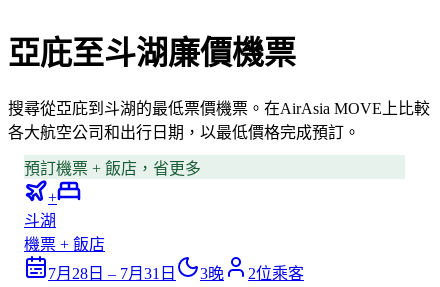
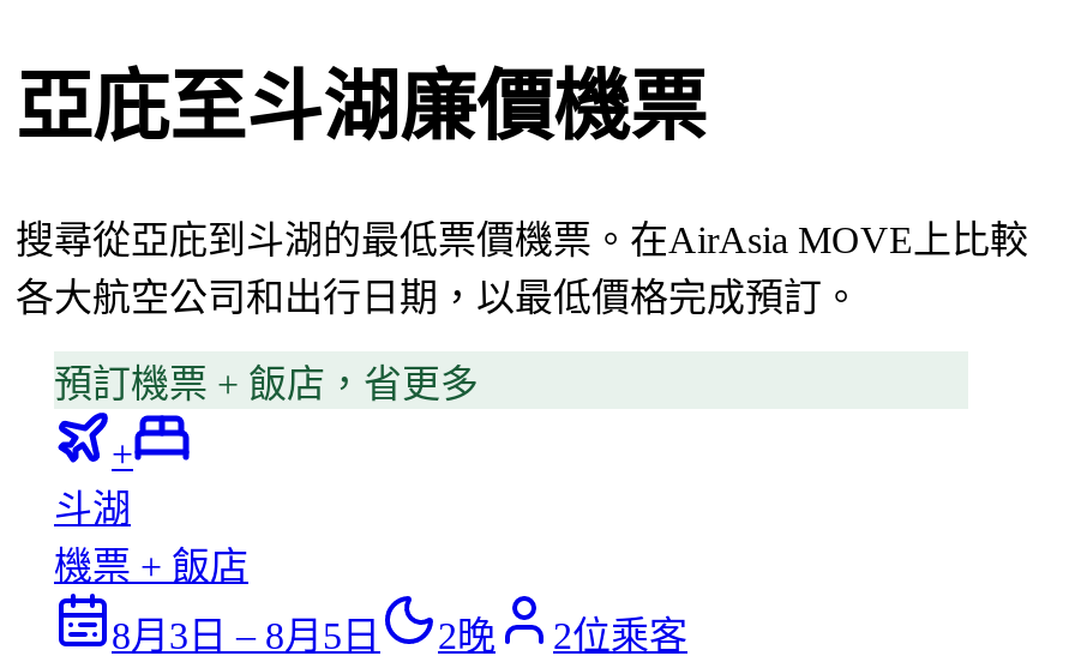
[48,265,176,282] 7月28日 – 7月31日 -> [112,616,380,657] 8月3日 – 8月5日
[200,265,224,282] 3晚 -> [438,616,496,657] 2晚

